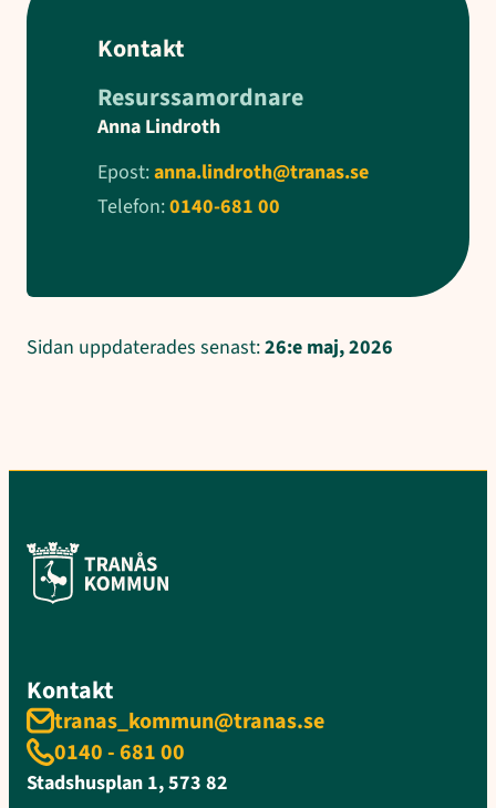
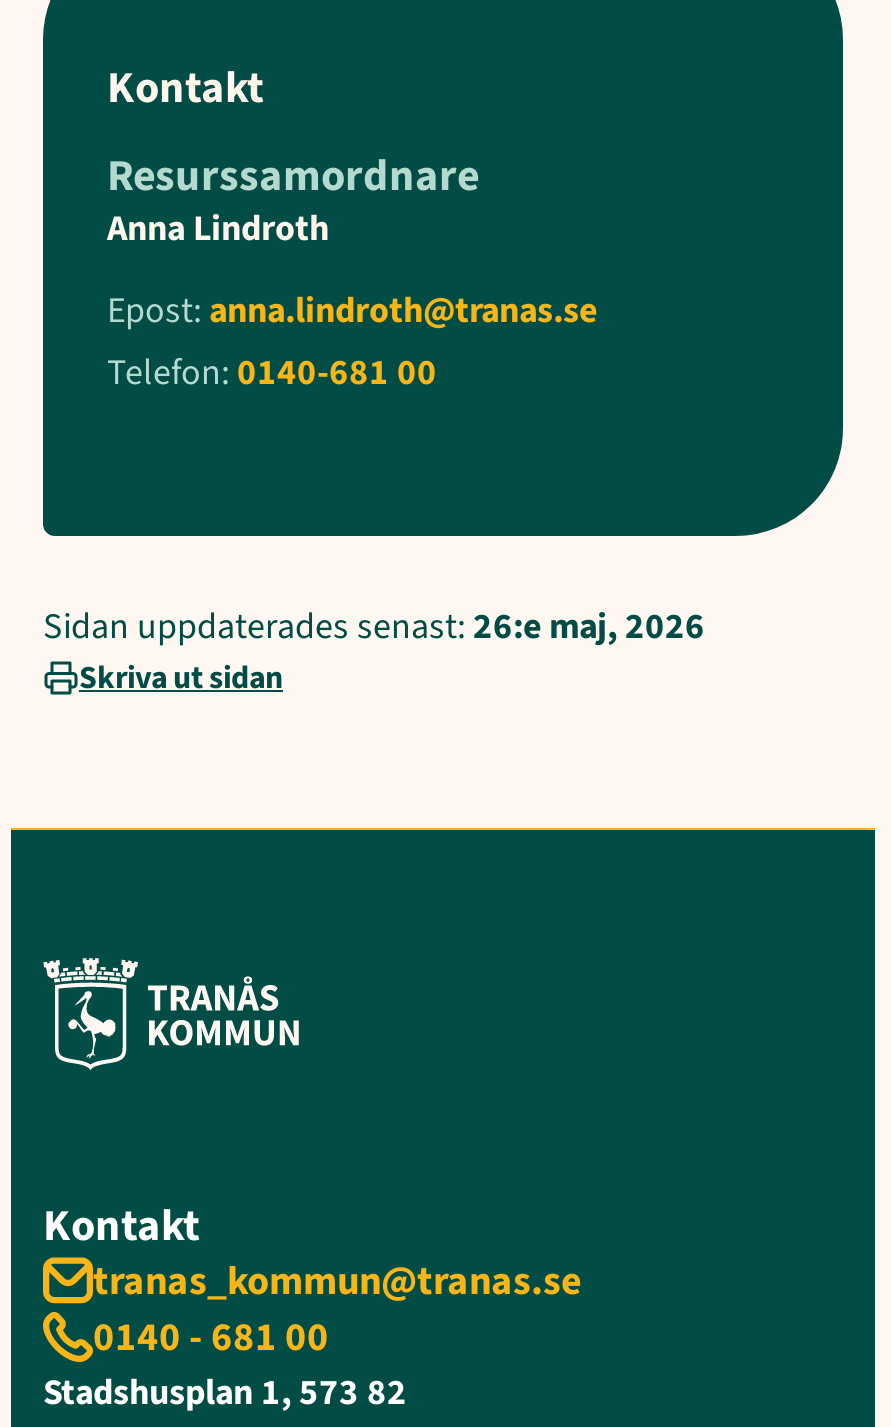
none -> [79,657,283,701] Skriva ut sidan

